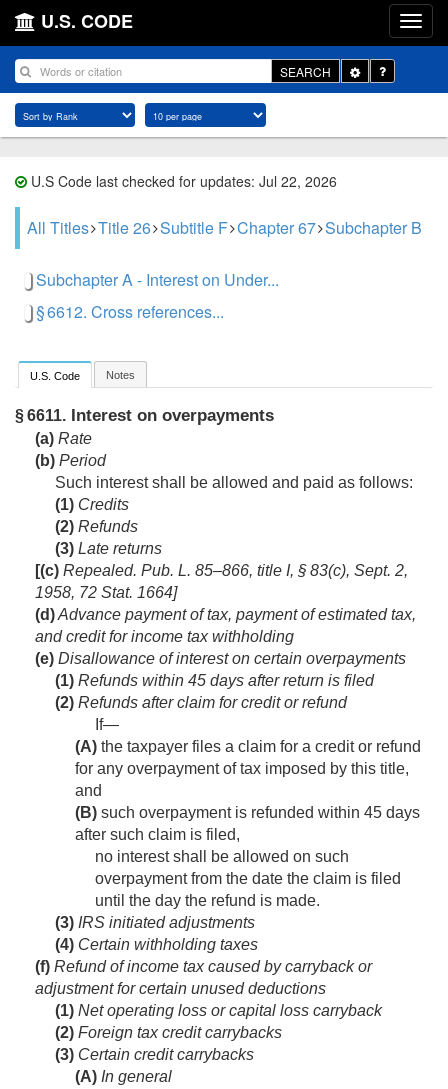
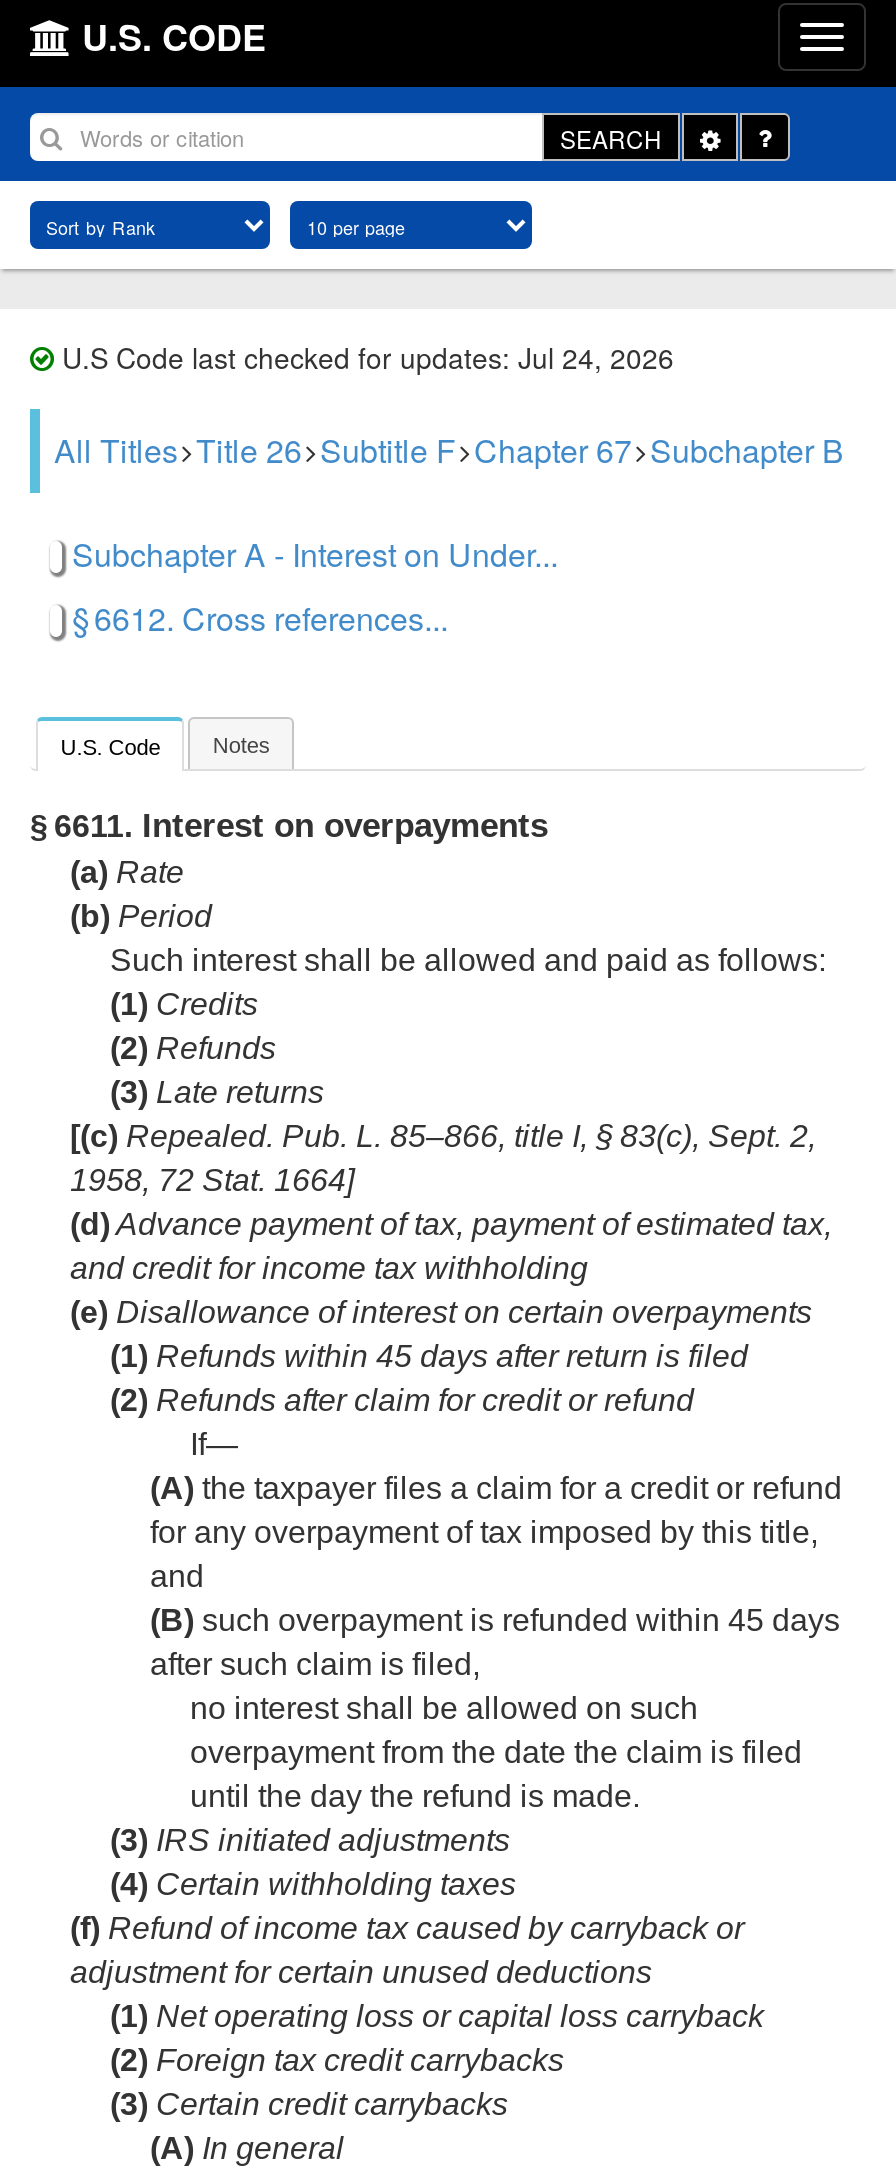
[27,171,337,191] U.S Code last checked for updates: Jul 22, 2026 -> [54,337,674,377] U.S Code last checked for updates: Jul 24, 2026

